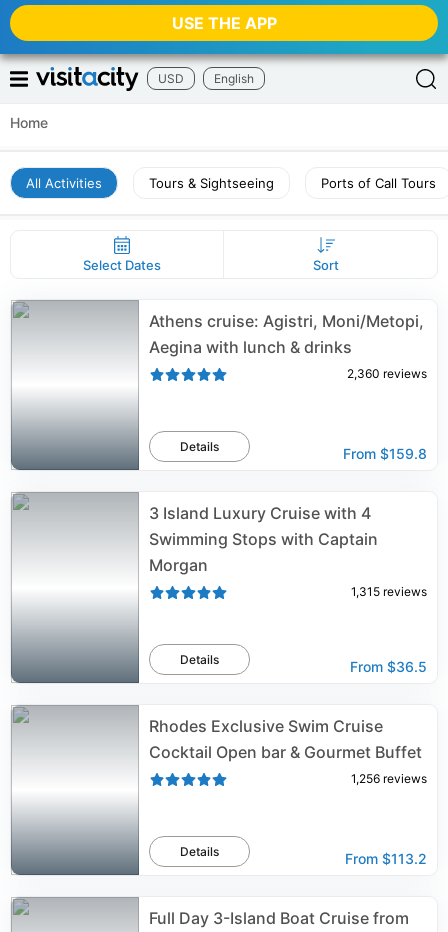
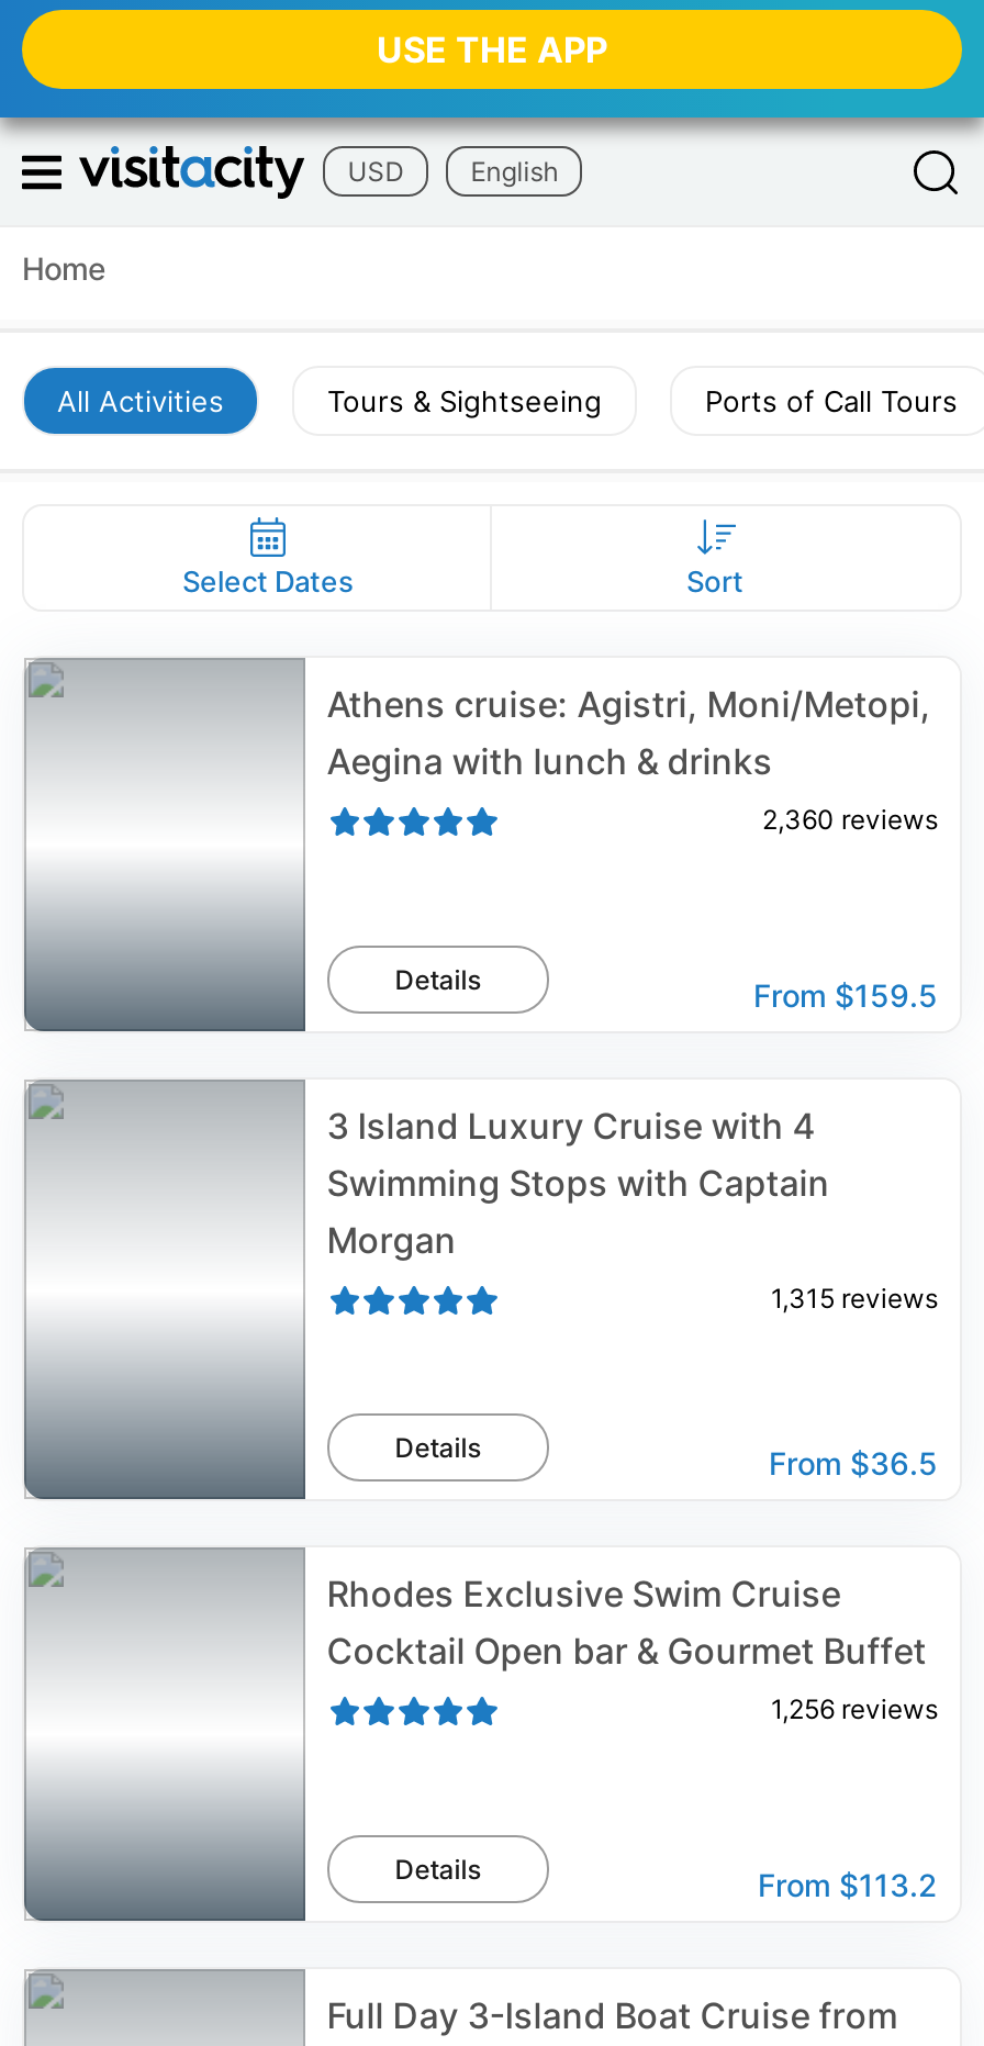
[343,445,427,462] From $159.8 -> [753,976,938,1014] From $159.5

